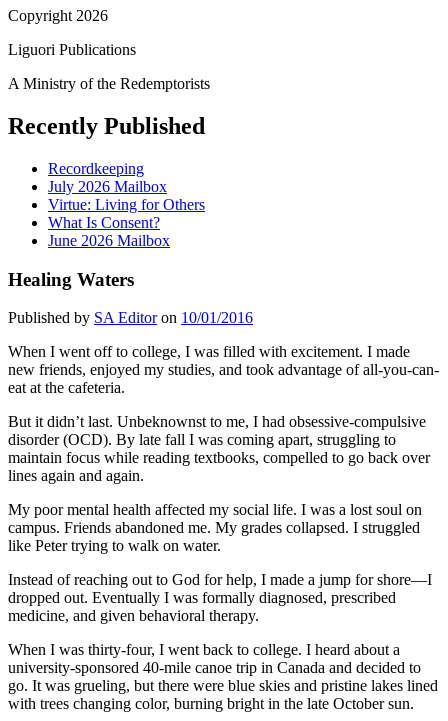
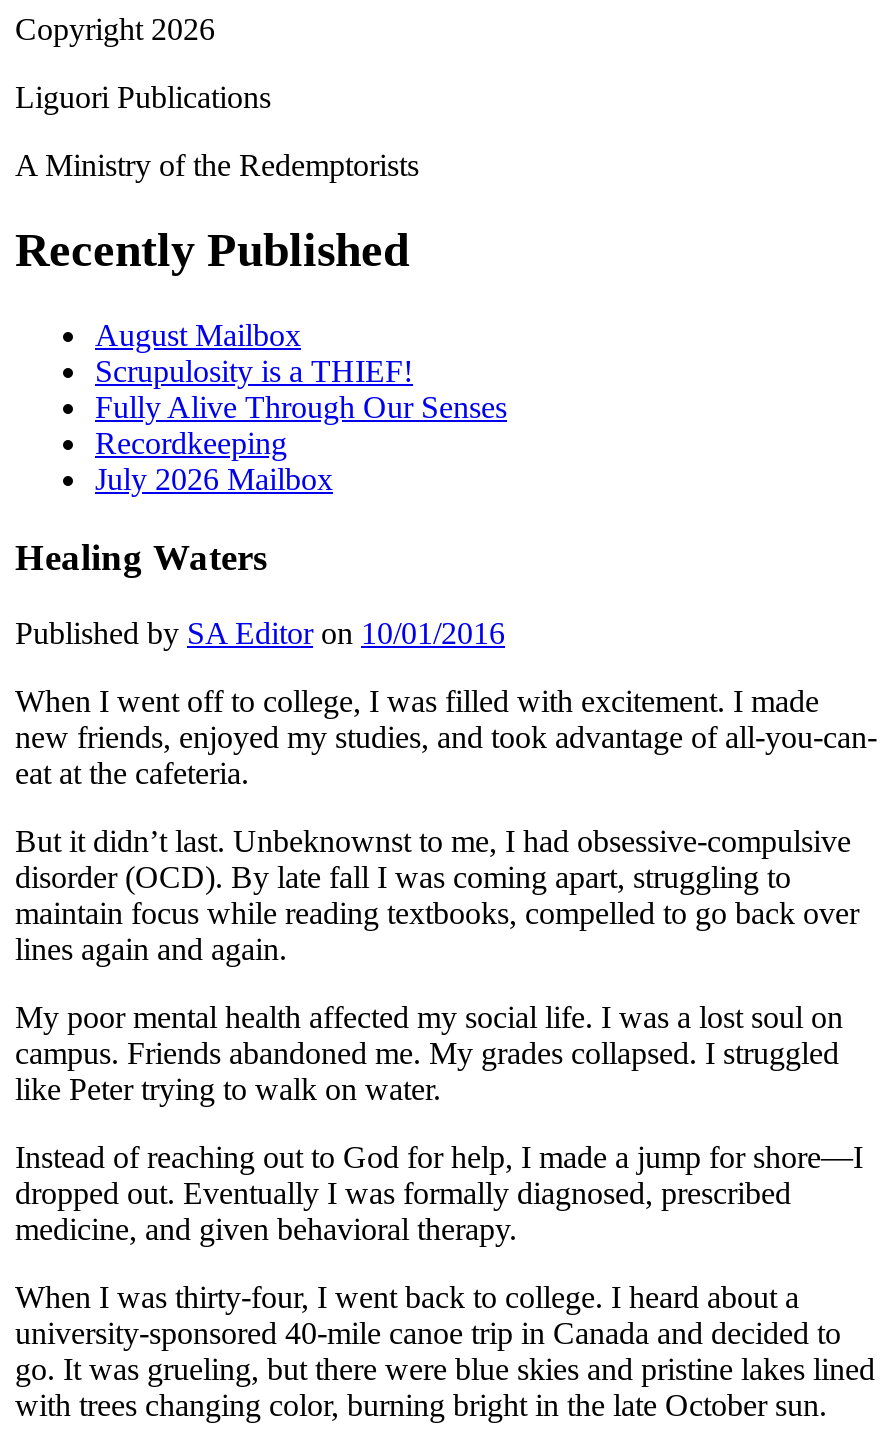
none -> [95,318,507,424] August Mailbox | Scrupulosity is a THIEF! | Fully Alive Through Our Senses
moved [48,160,167,195] -> [95,426,333,496]: Recordkeeping | July 2026 Mailbox
[48,196,205,249] Virtue: Living for Others | What Is Consent? | June 2026 Mailbox -> none

